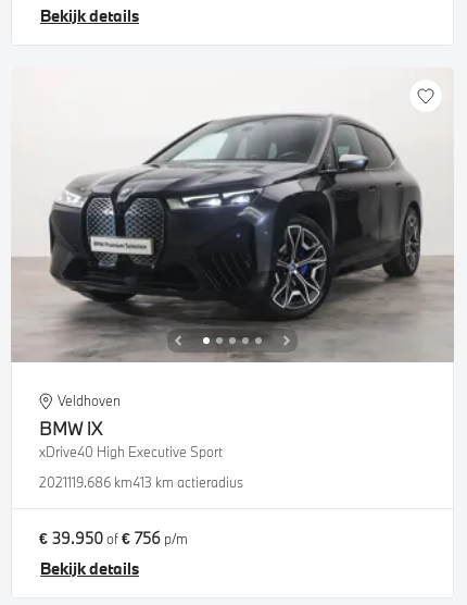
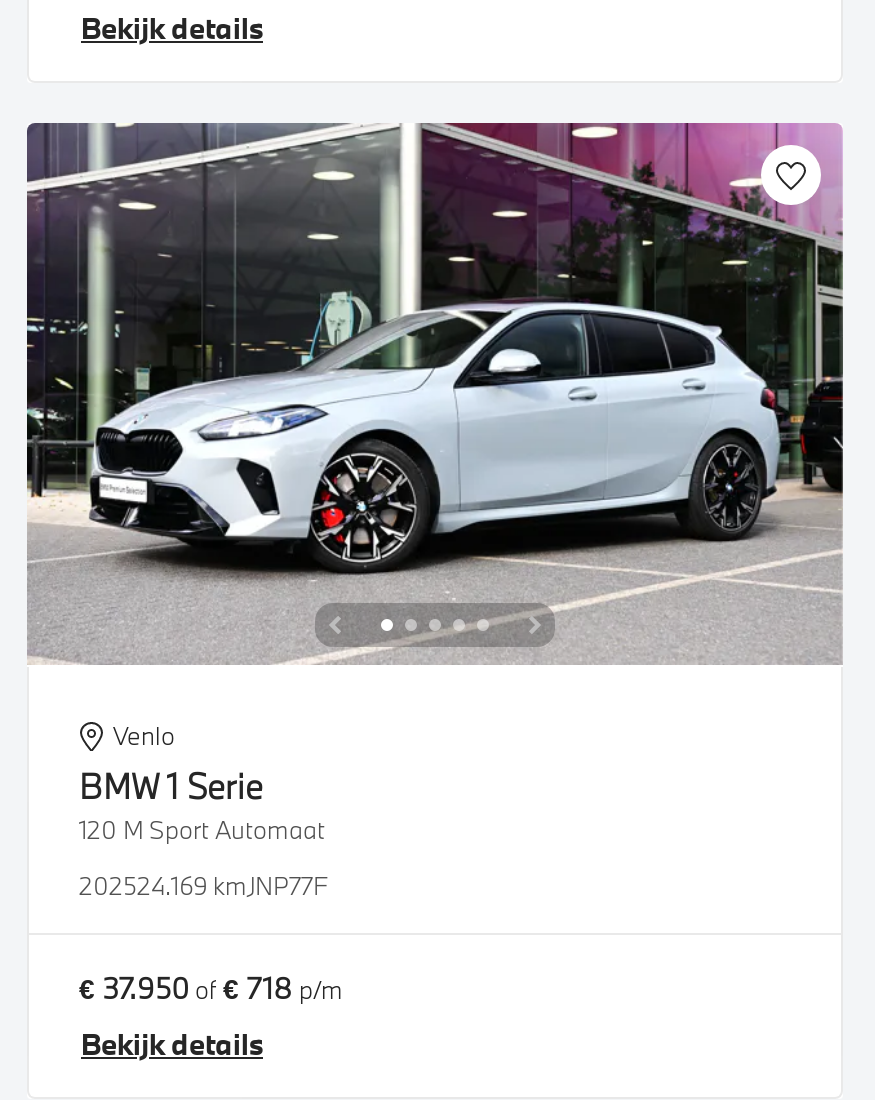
[11,67,454,460] [image] | Veldhoven | BMW iX | xDrive40 High Executive Sport -> [25,121,845,845] [image] | Venlo | BMW 1 Serie | 120 M Sport Automaat
[39,474,243,491] 2021119.686 km 413 km actieradius -> [79,869,329,901] 202524.169 km JNP77F
[39,528,188,549] € 39.950 of € 756 p/m -> [79,969,343,1007] € 37.950 of € 718 p/m

